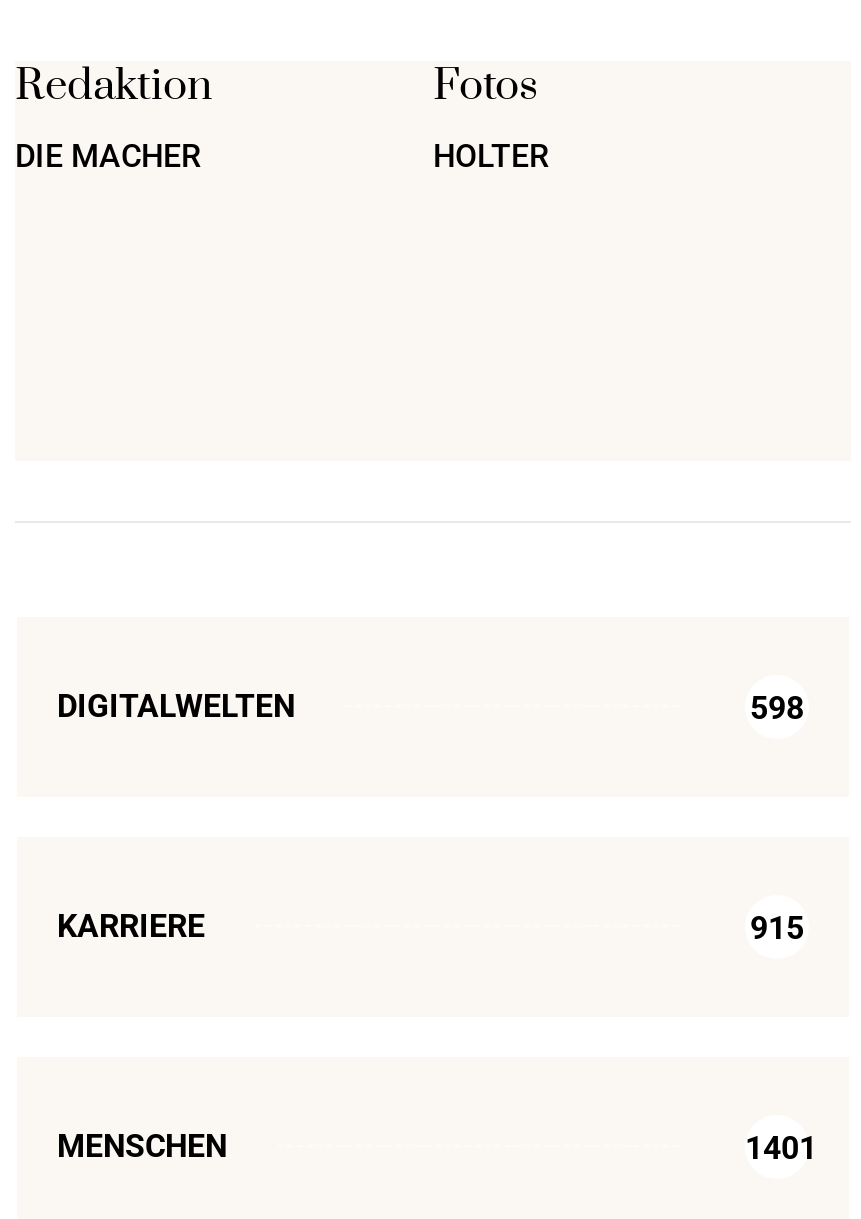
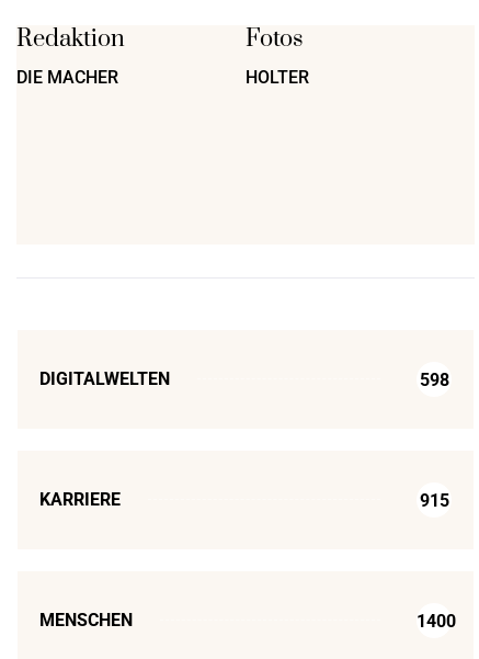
[745,1129,817,1167] 1401 -> [417,611,456,631] 1400

